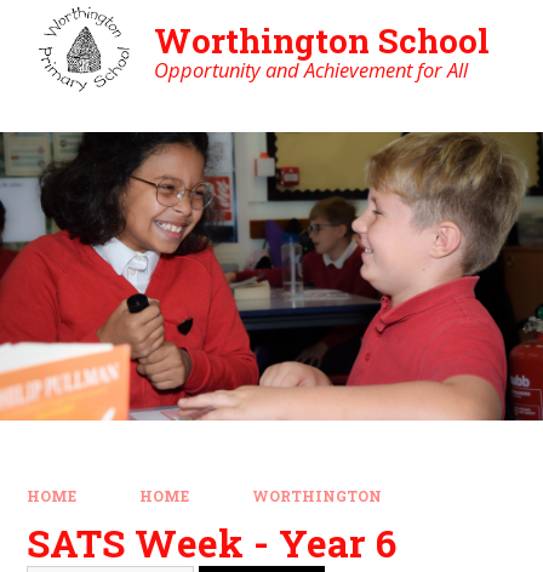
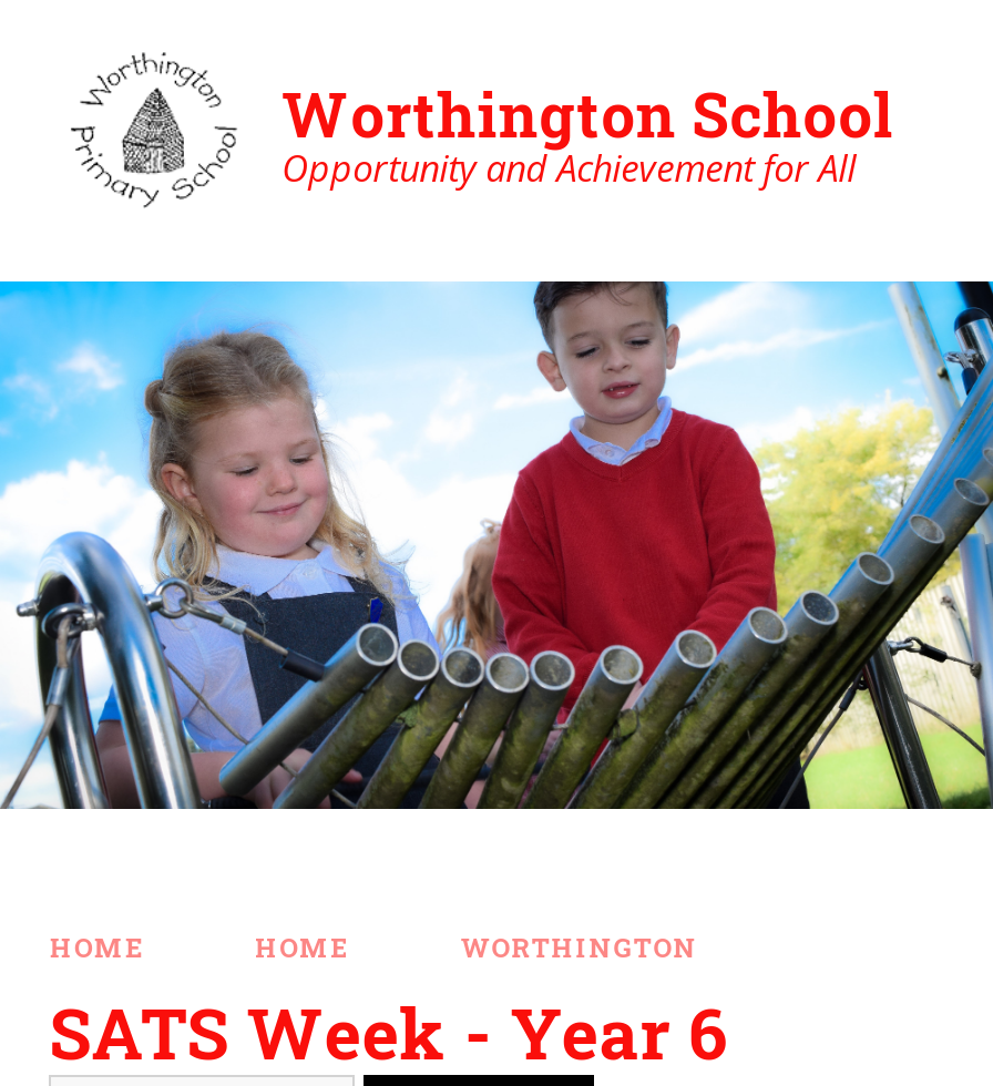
[4,131,539,422] [image] -> [7,279,986,811] [image]

